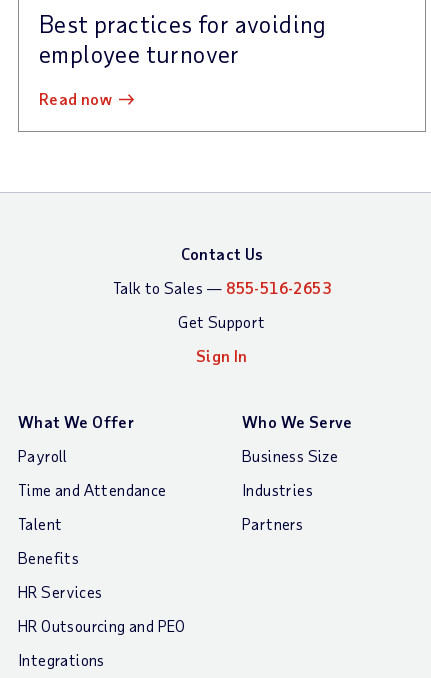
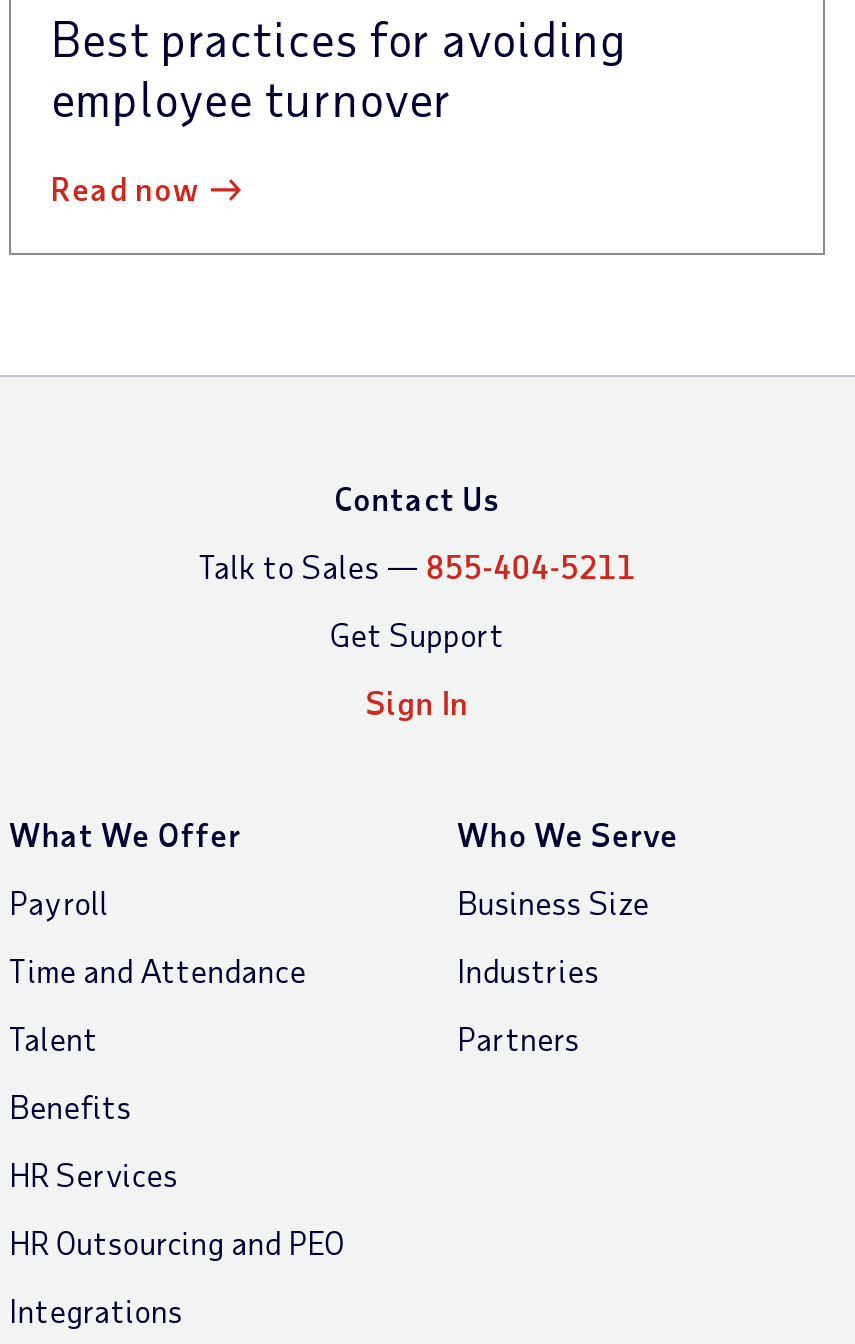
[113,278,331,297] Talk to Sales — 855-516-2653 -> [199,548,635,586] Talk to Sales — 855-404-5211

